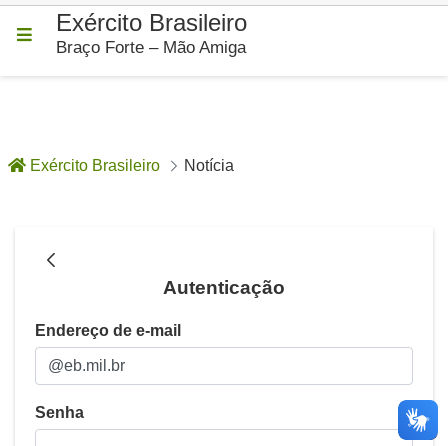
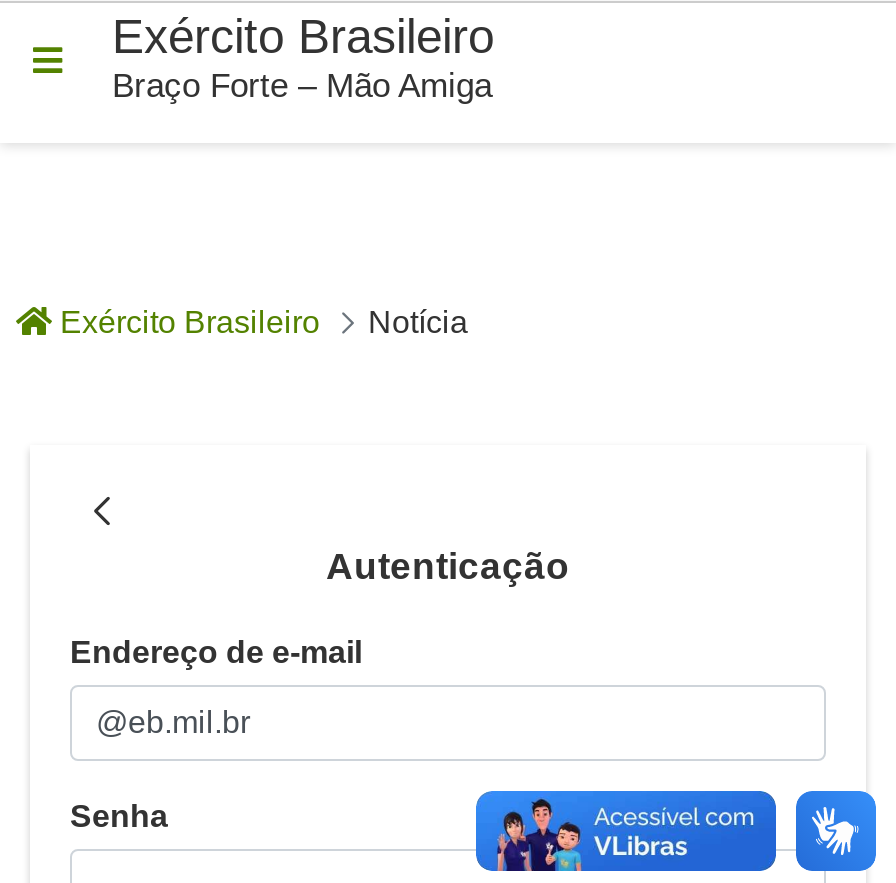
none -> [474,789,778,873] [image]

